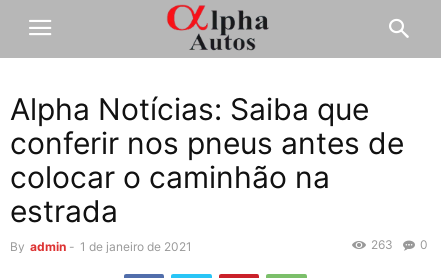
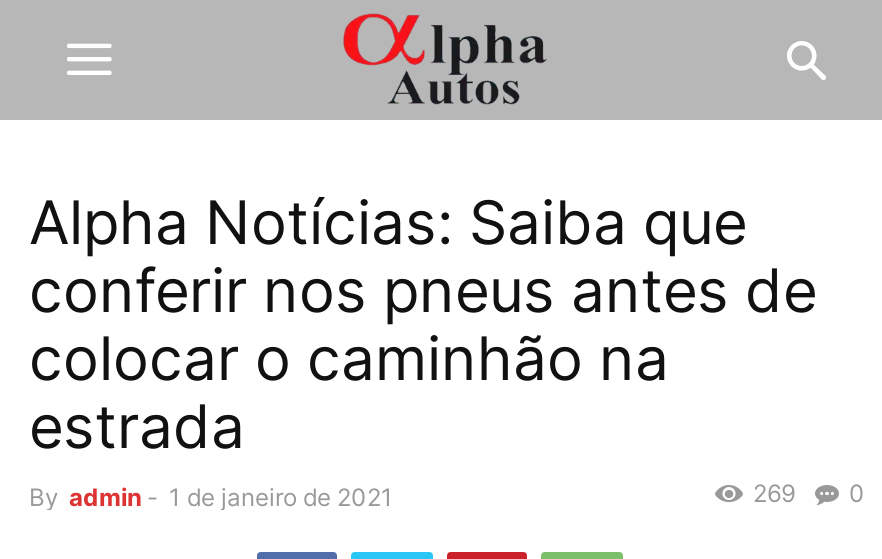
[371,237,428,252] 263 0 -> [753,478,865,508] 269 0

